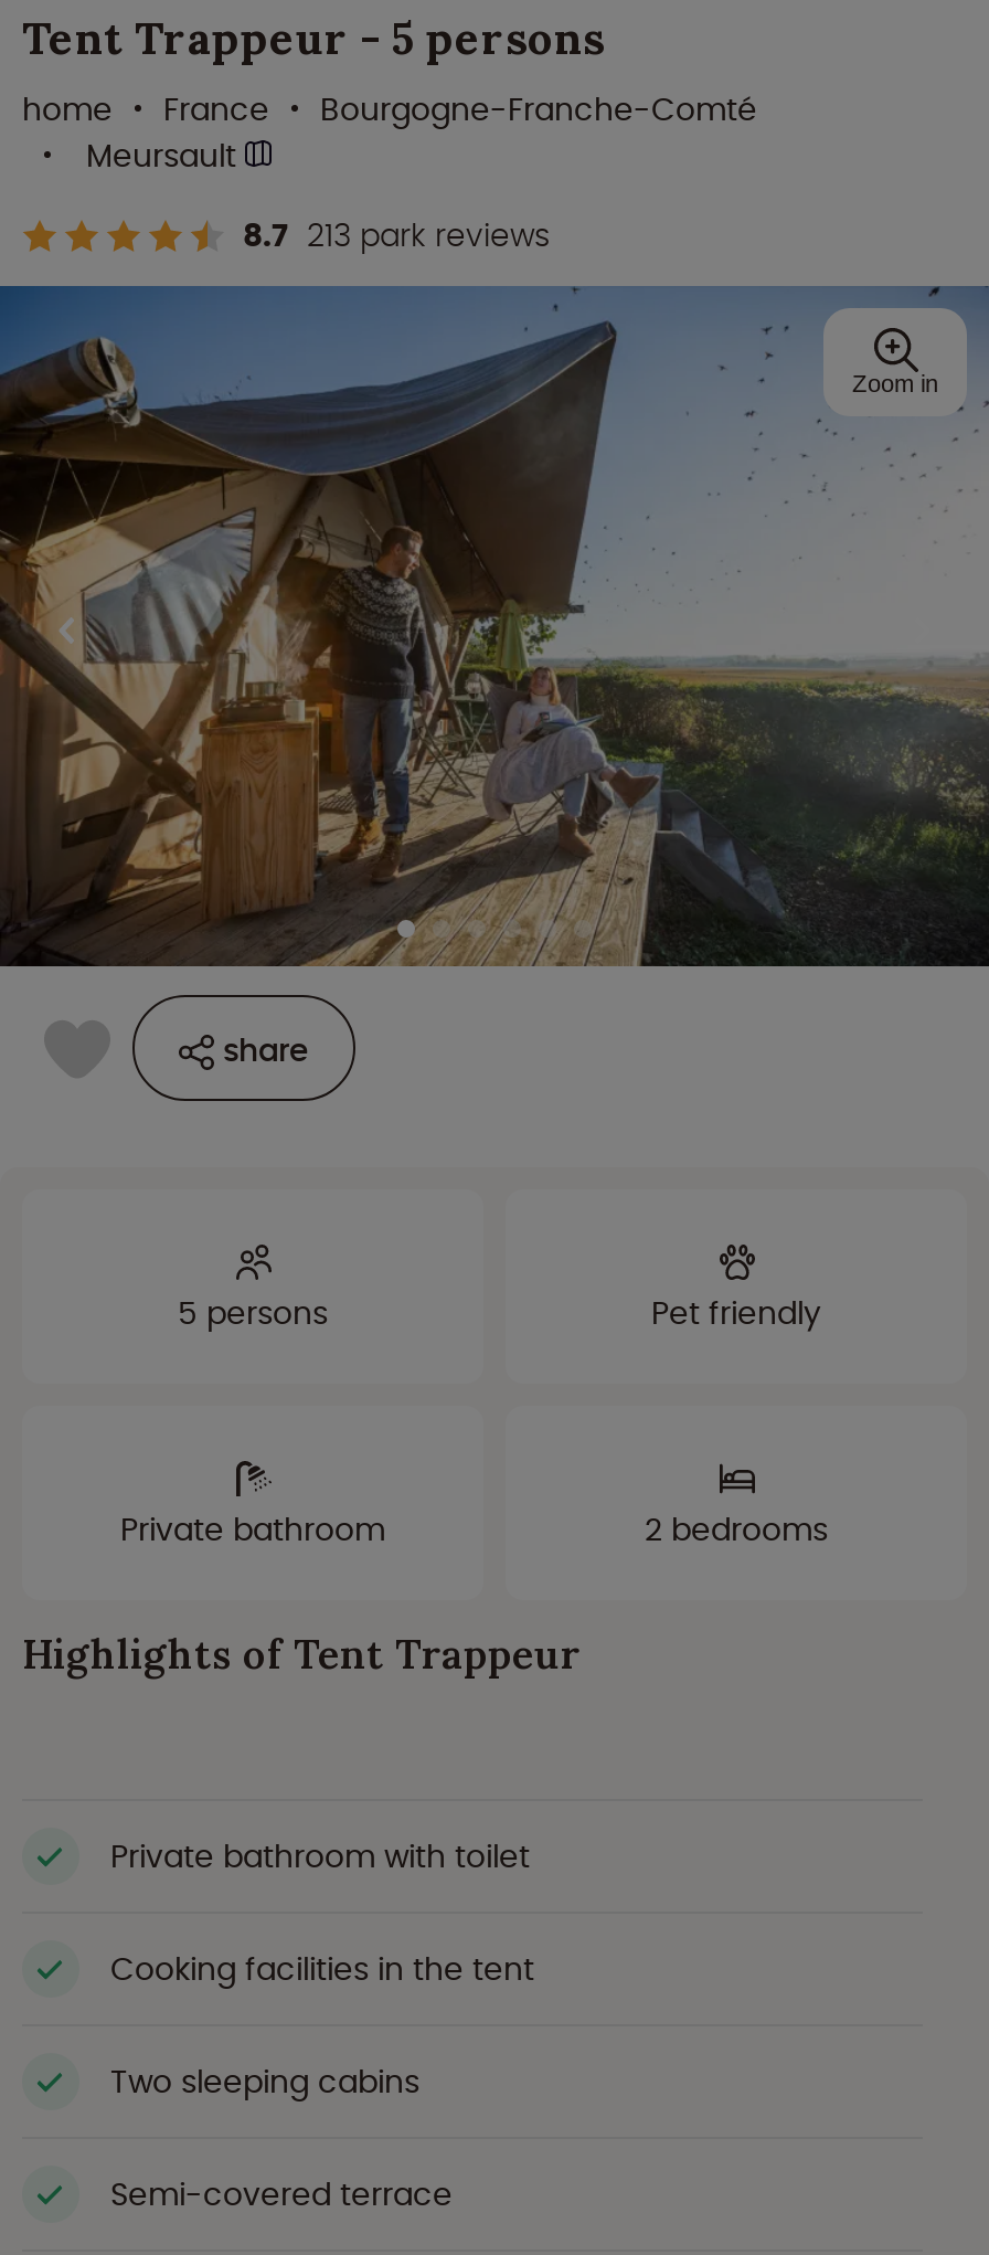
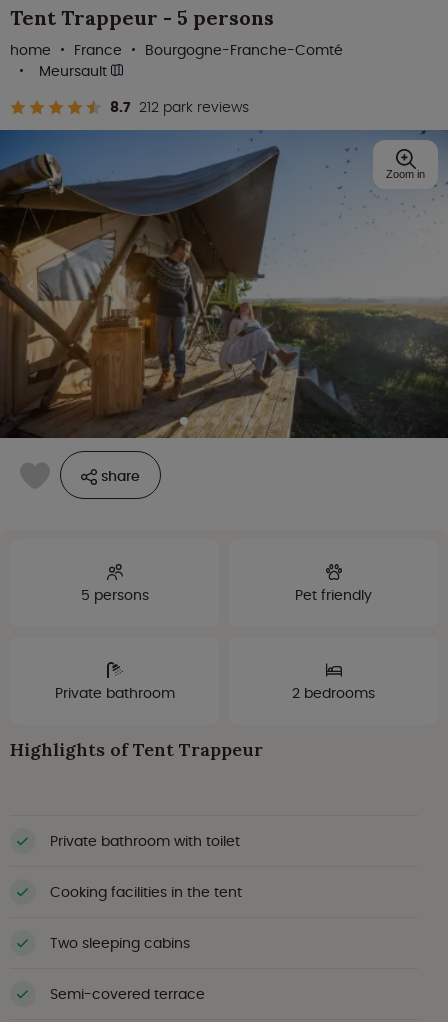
[243,213,550,257] 8.7 213 park reviews -> [110,97,249,117] 8.7 212 park reviews

